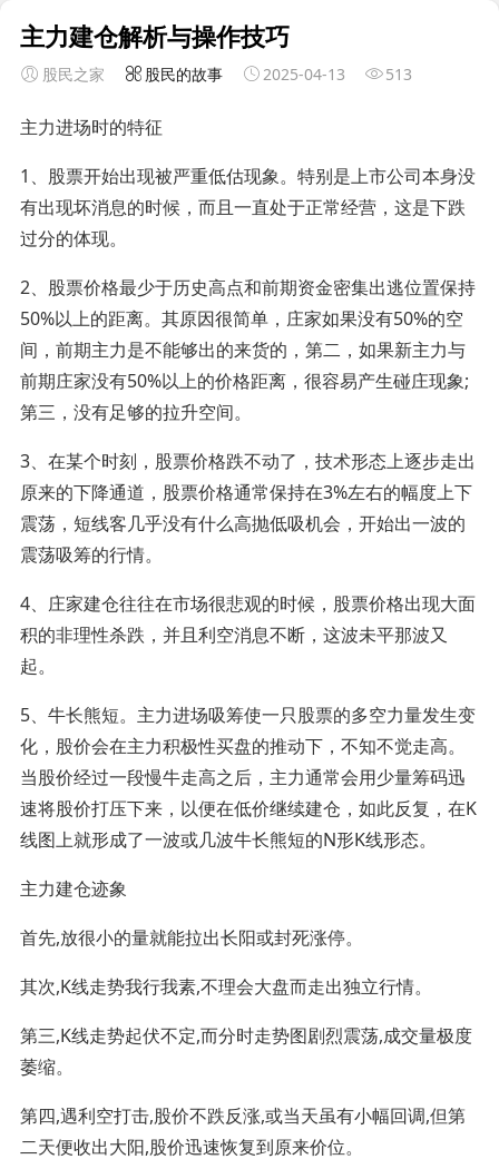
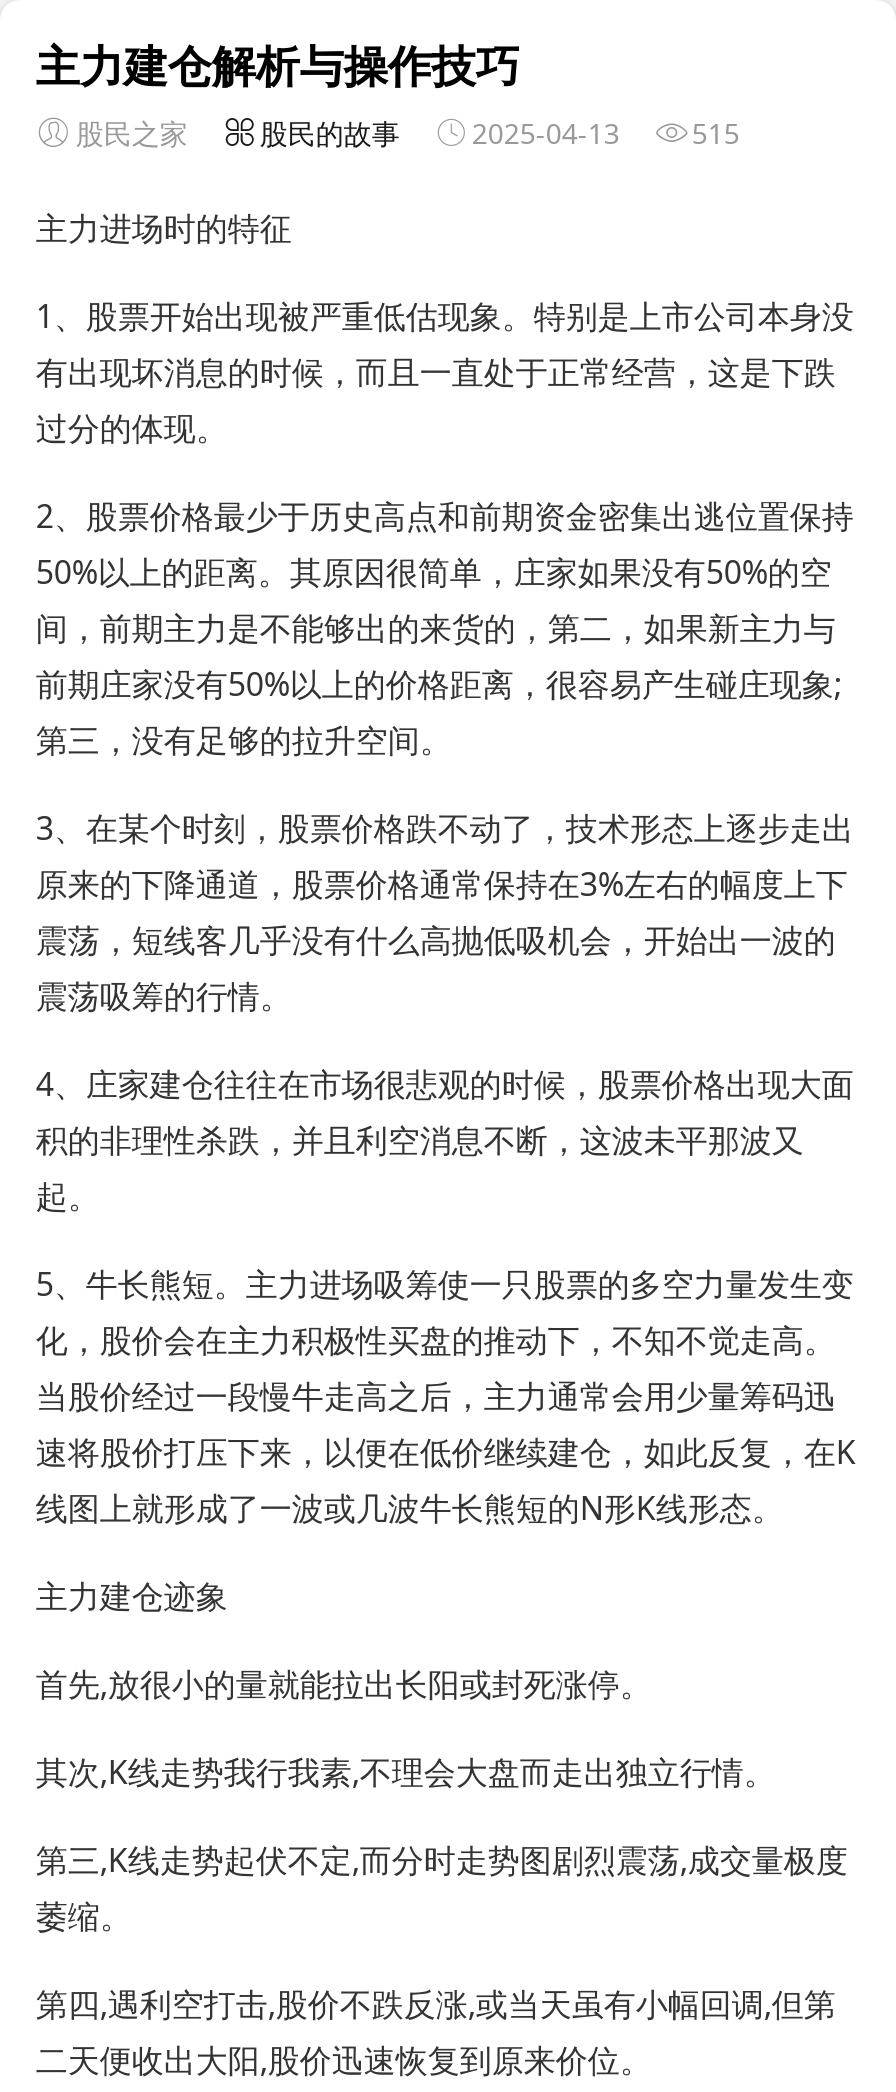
[42,63,412,85] 股民之家 股民的故事 2025-04-13 513 -> [76,114,740,152] 股民之家 股民的故事 2025-04-13 515

